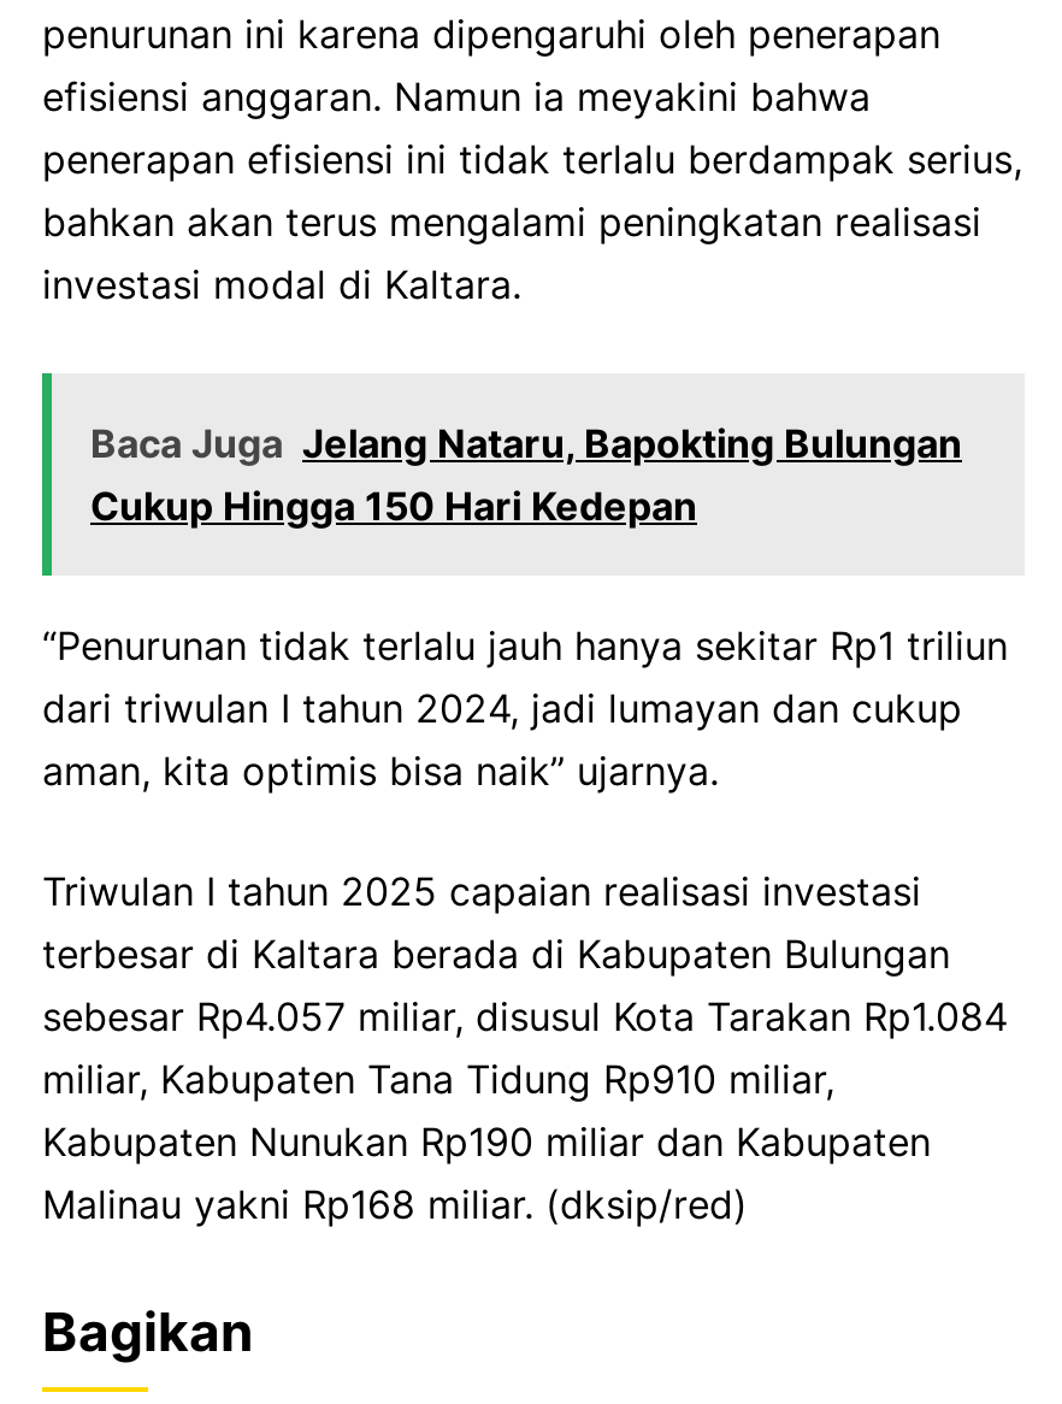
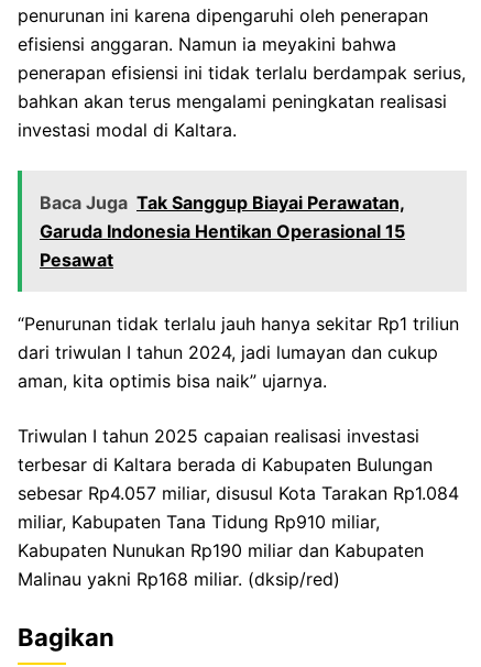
[90,419,962,530] Baca Juga Jelang Nataru, Bapokting Bulungan | Cukup Hingga 150 Hari Kedepan -> [40,192,405,271] Baca Juga Tak Sanggup Biayai Perawatan, | Garuda Indonesia Hentikan Operasional 15 | Pesawat

